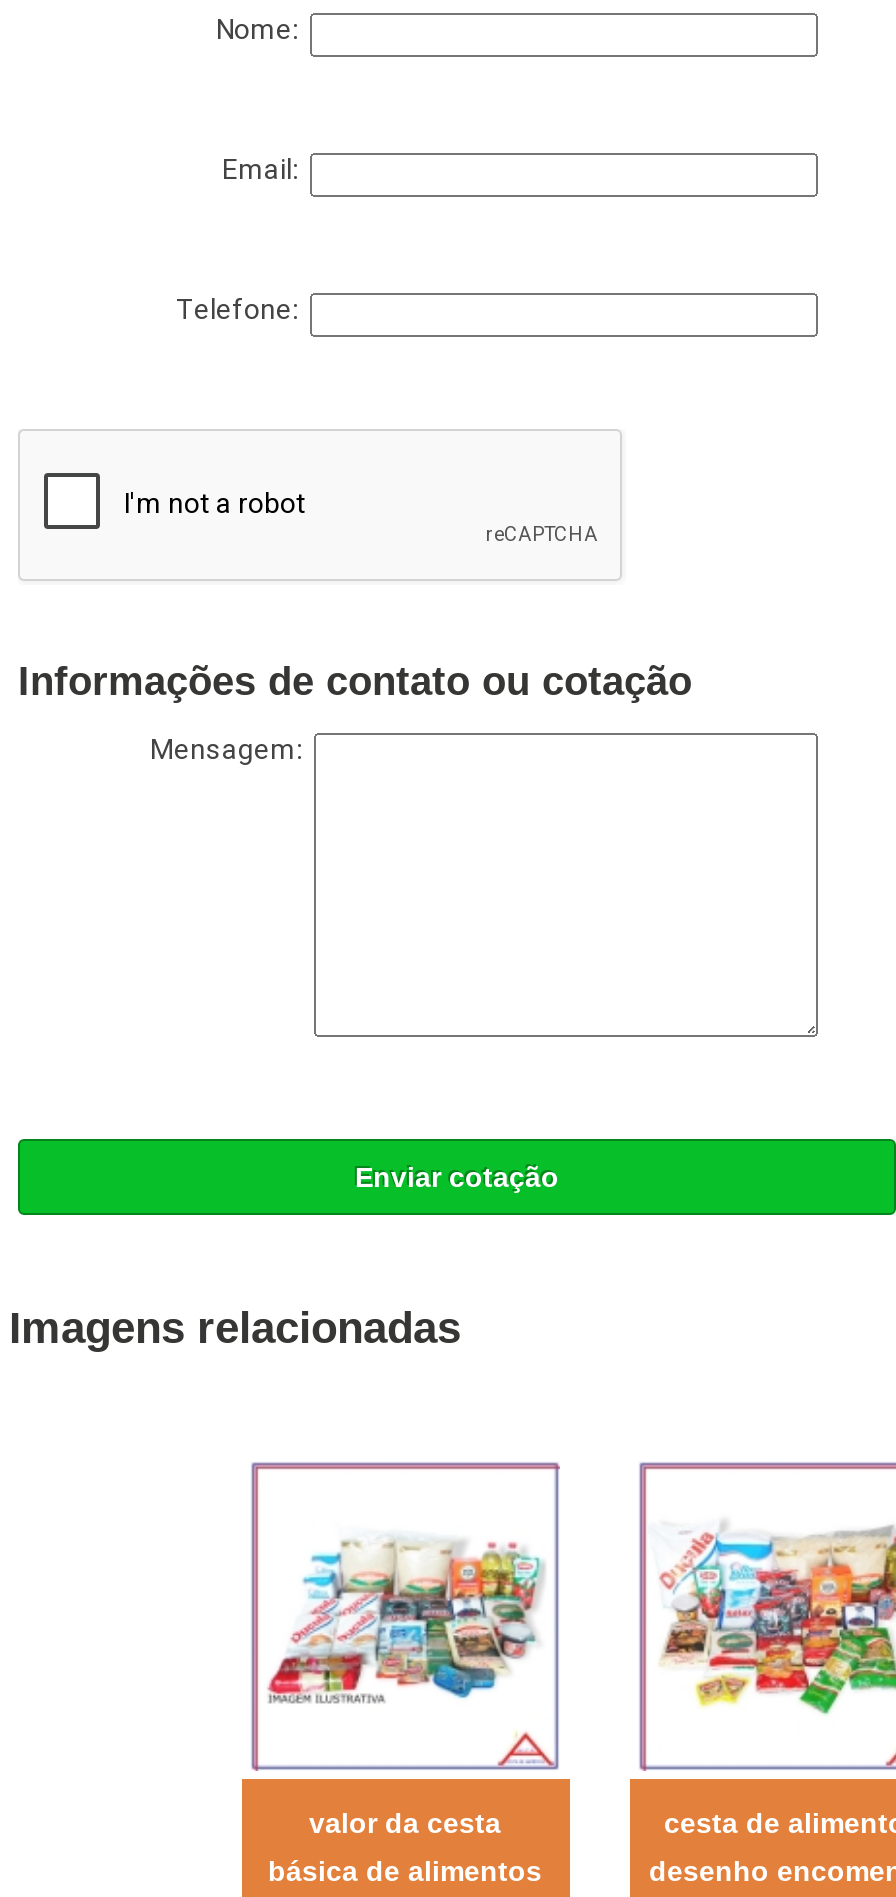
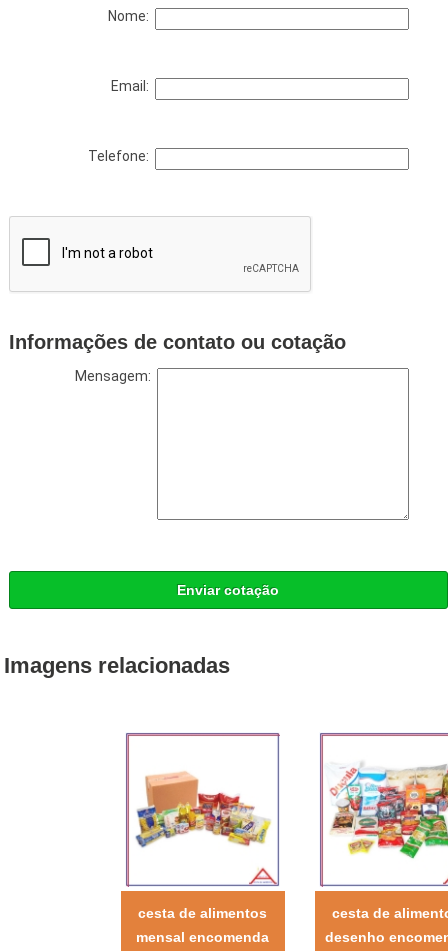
[266,1537,544,1705] [image] -> [135,771,271,853] [image]
[309,1807,501,1839] valor da cesta -> [138,905,267,921] cesta de alimentos
[268,1855,542,1887] básica de alimentos -> [136,929,269,945] mensal encomenda

